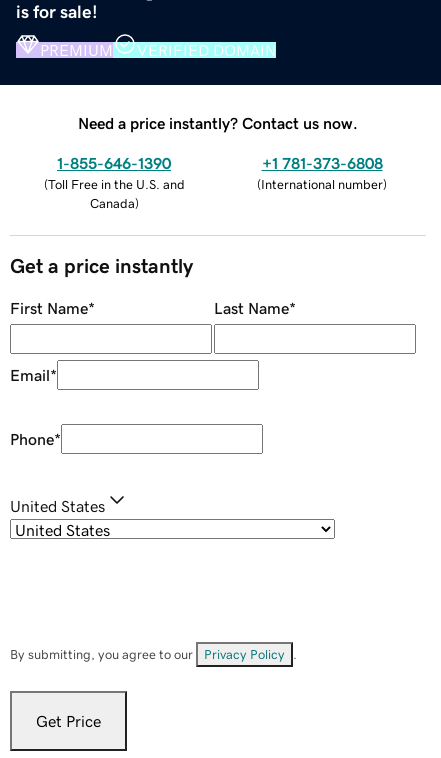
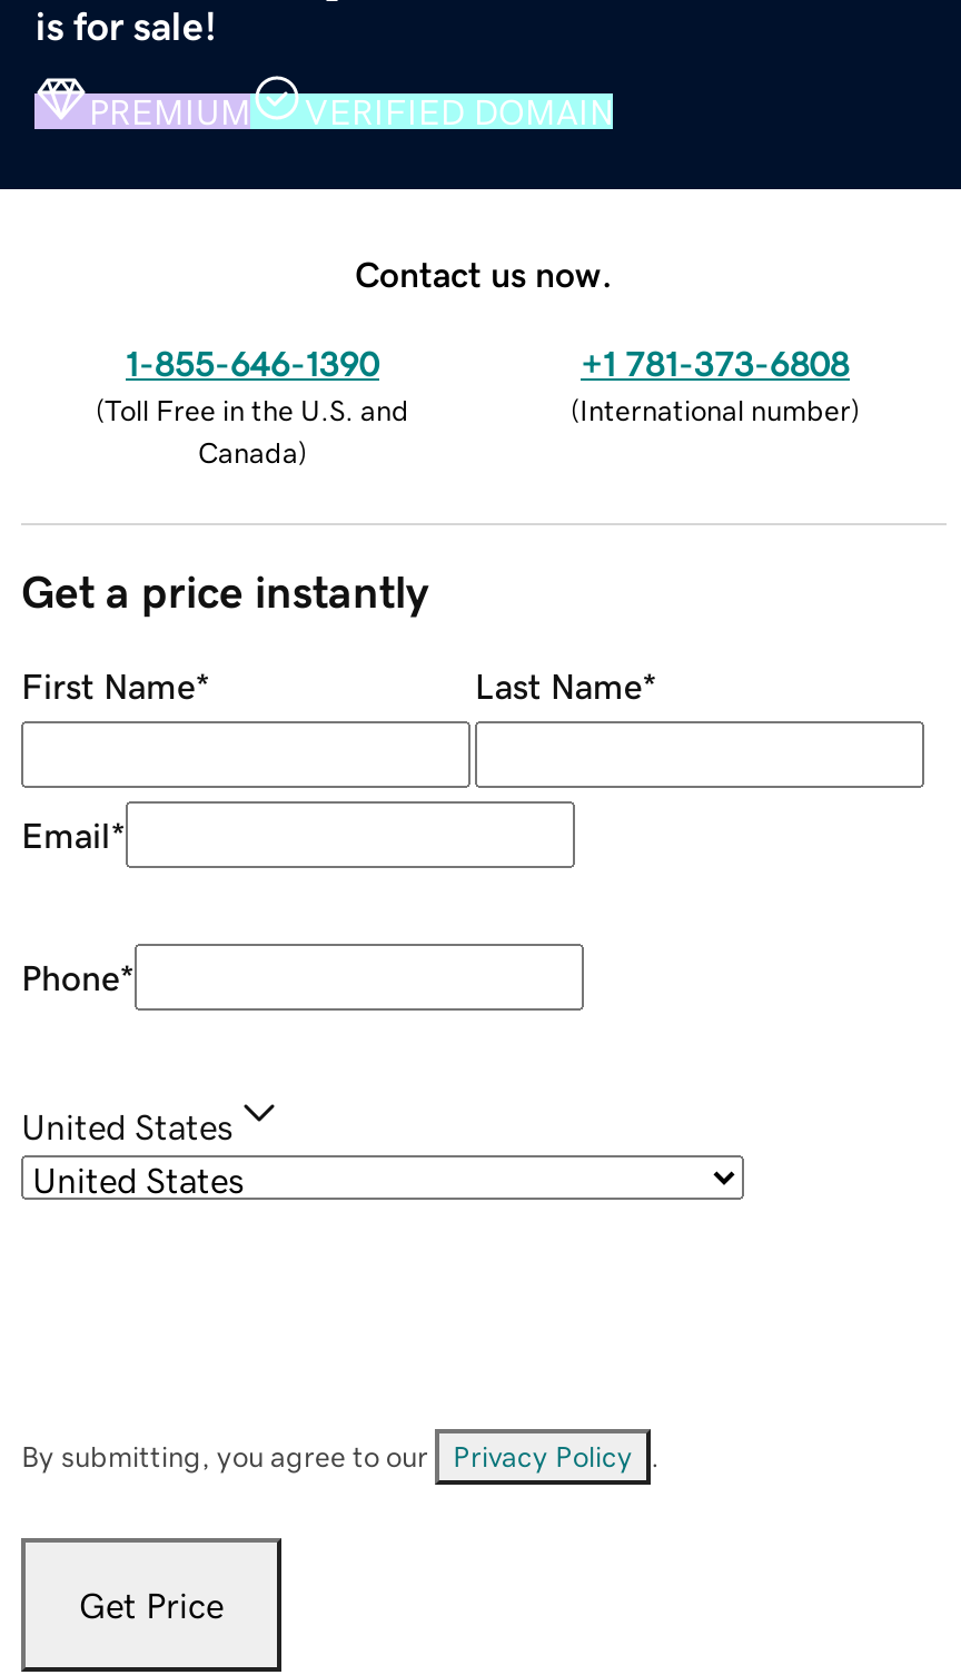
[78,115,358,131] Need a price instantly? Contact us now. -> [355,255,613,291] Contact us now.

